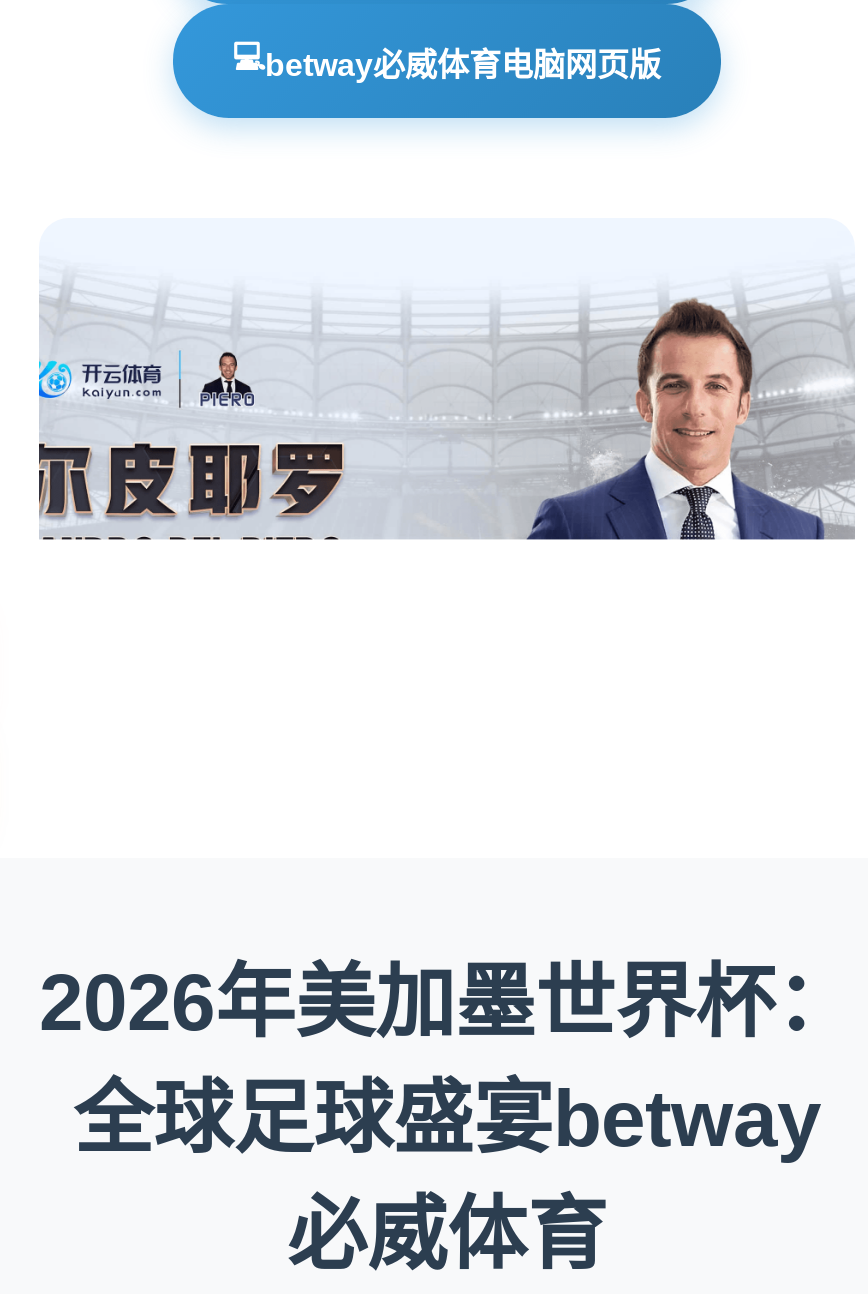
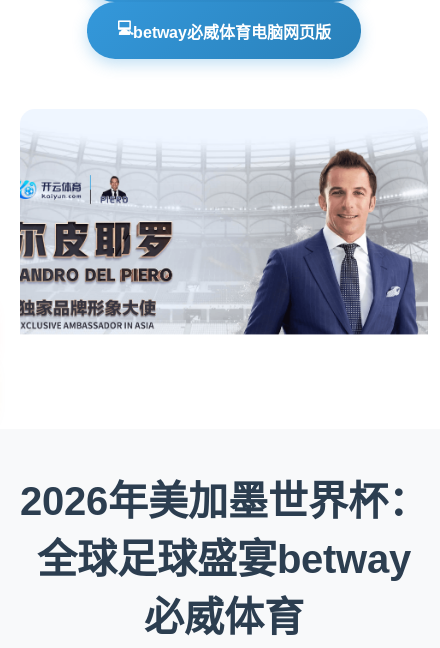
none -> [19,268,429,336] [image]

